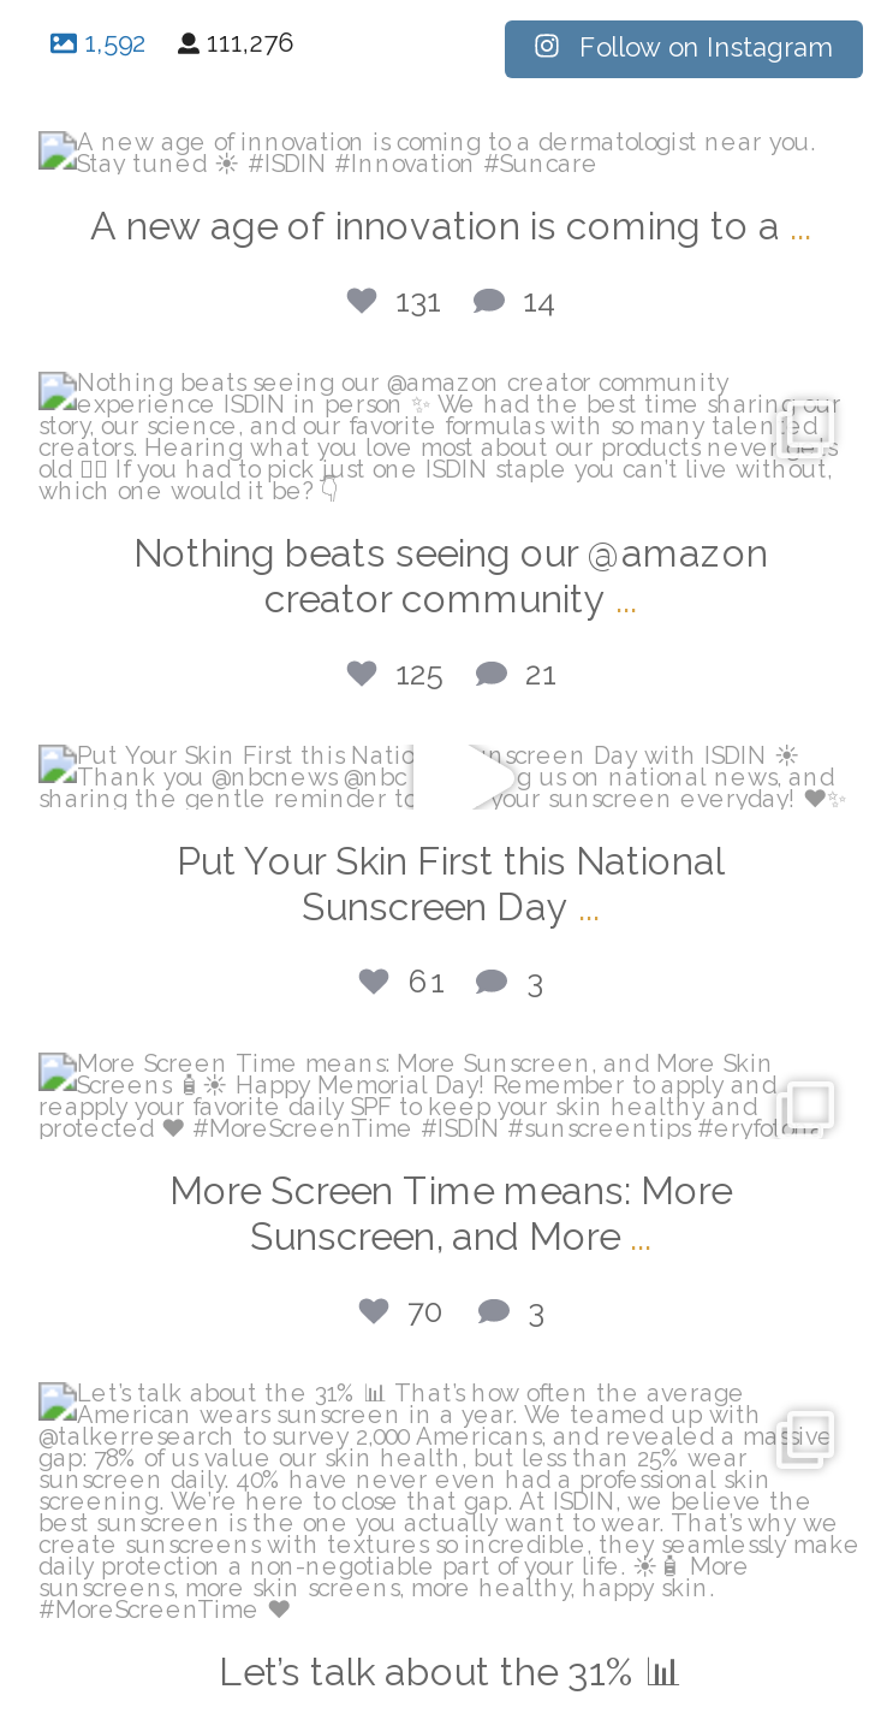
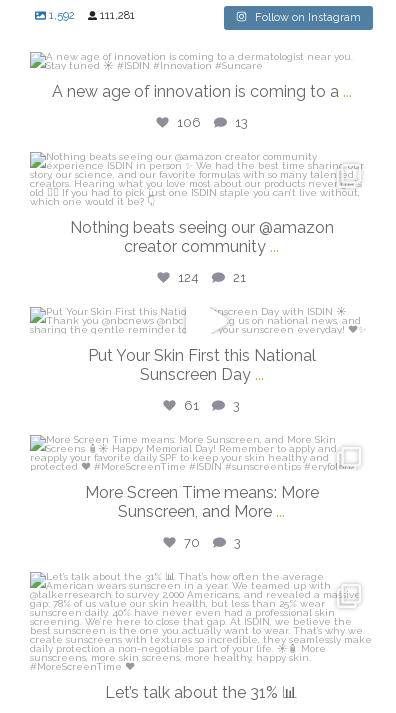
[84,28,293,59] 1,592 111,276 -> [49,9,135,22] 1,592 111,281
[395,283,448,319] 131 -> [176,115,203,130] 106
[523,283,556,319] 14 -> [234,115,247,130] 13
[395,656,451,692] 125 -> [178,270,202,285] 124

